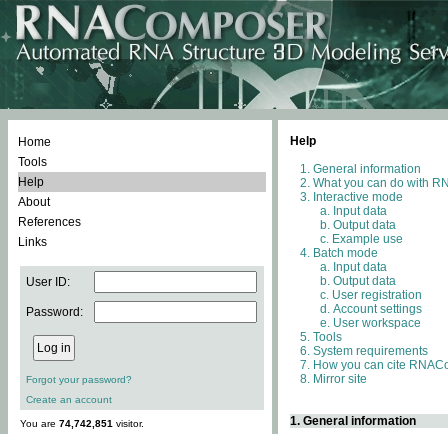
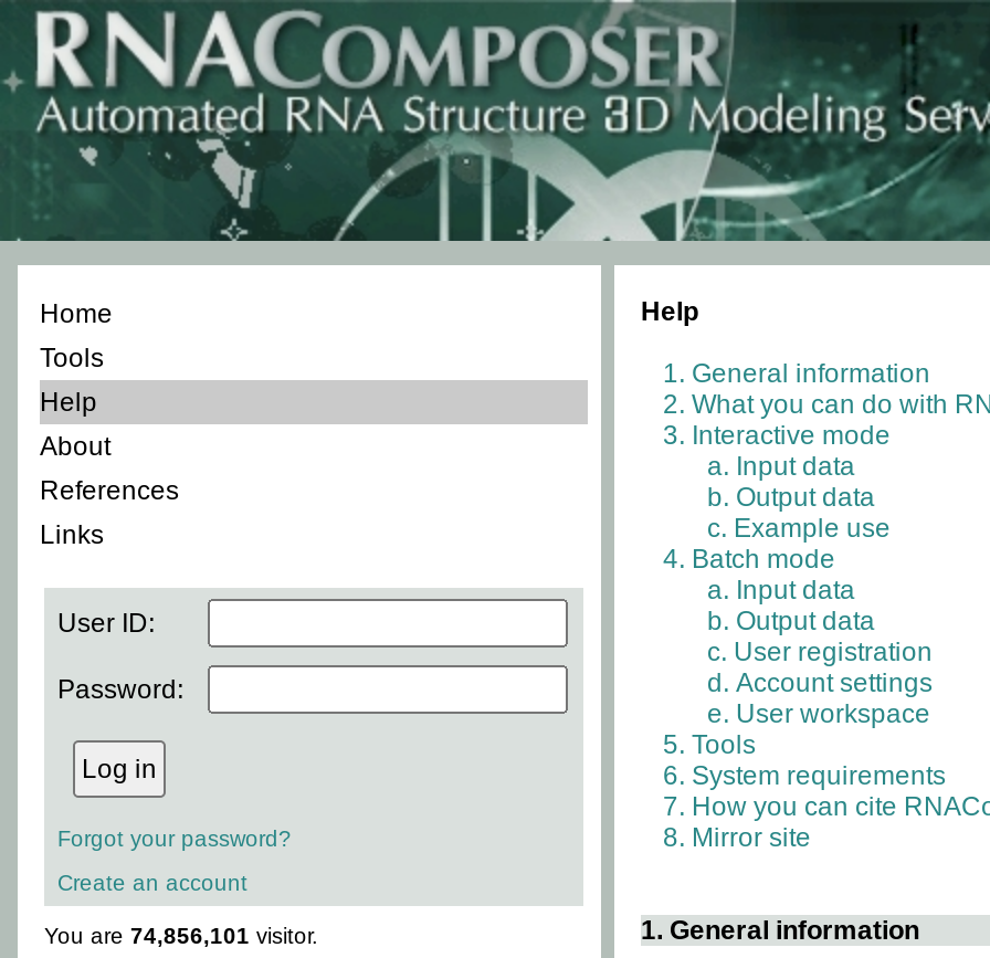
[20,418,144,429] You are 74,742,851 visitor. -> [44,924,318,948] You are 74,856,101 visitor.

